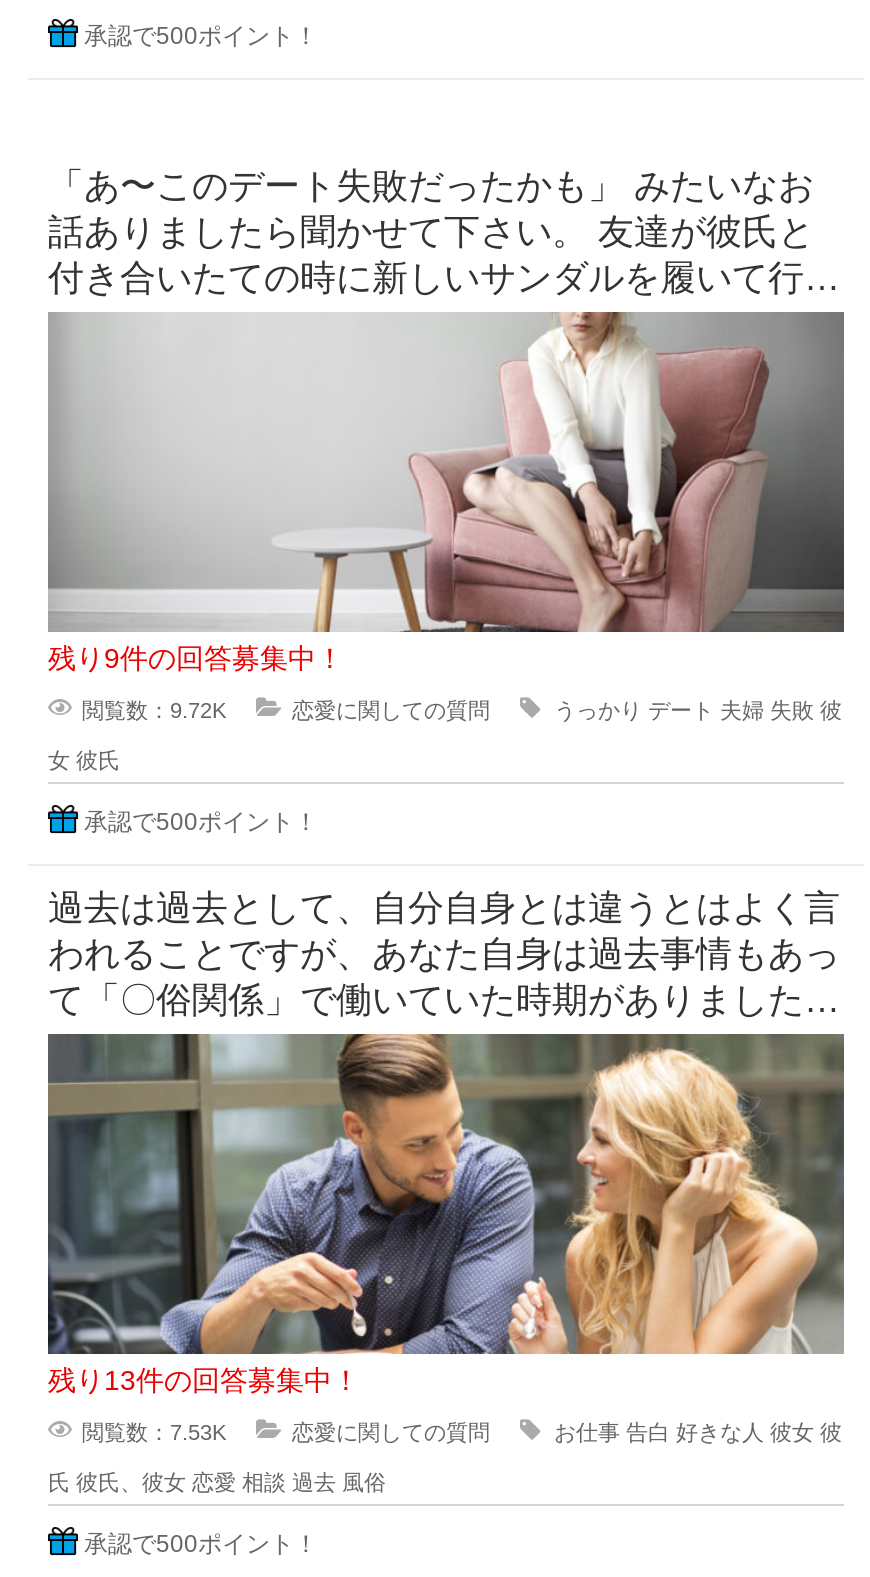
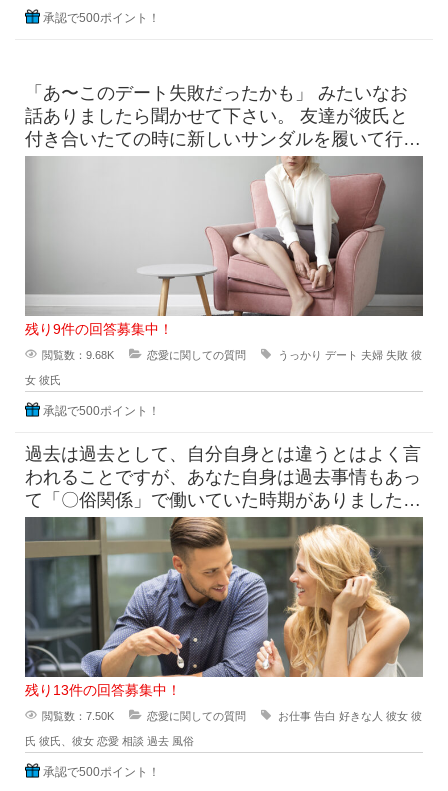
[82,698,226,722] 閲覧数：9.72K -> [42,349,114,361] 閲覧数：9.68K
[82,1420,226,1444] 閲覧数：7.53K -> [42,710,114,722] 閲覧数：7.50K

